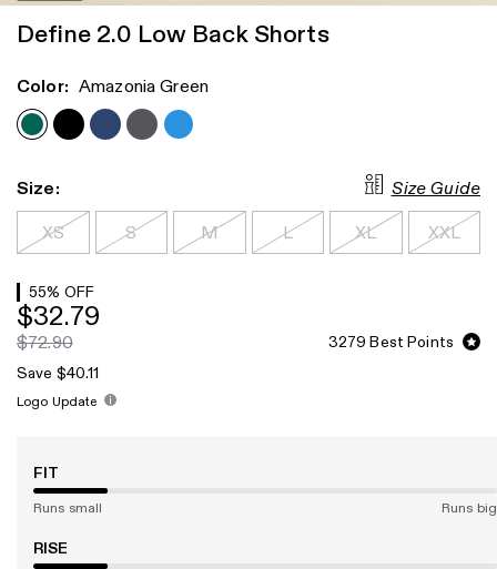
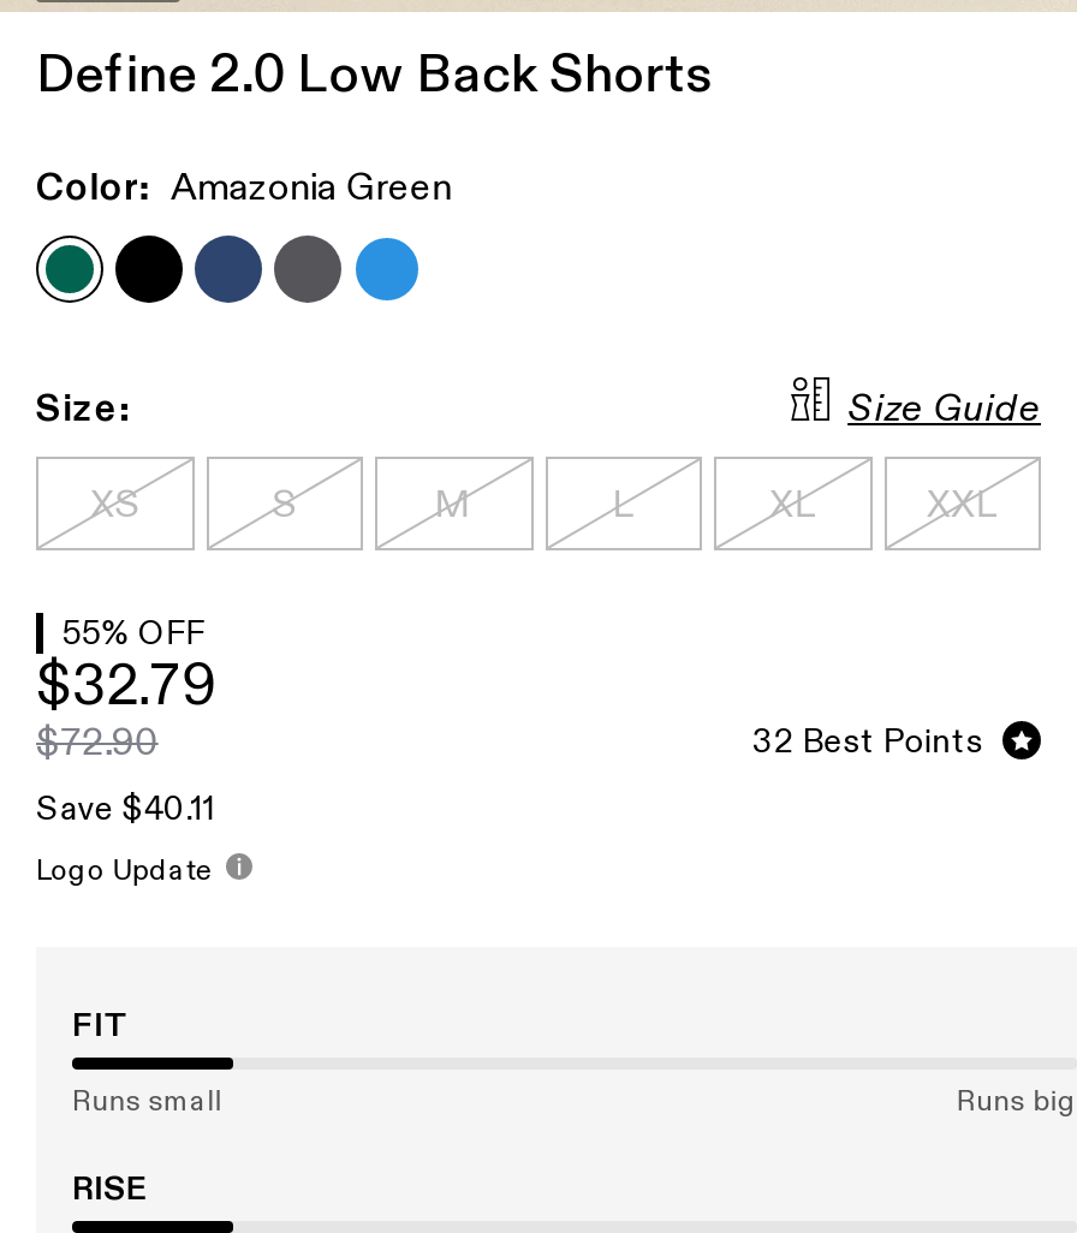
[328,332,454,353] 3279 Best Points -> [752,719,983,764] 32 Best Points

